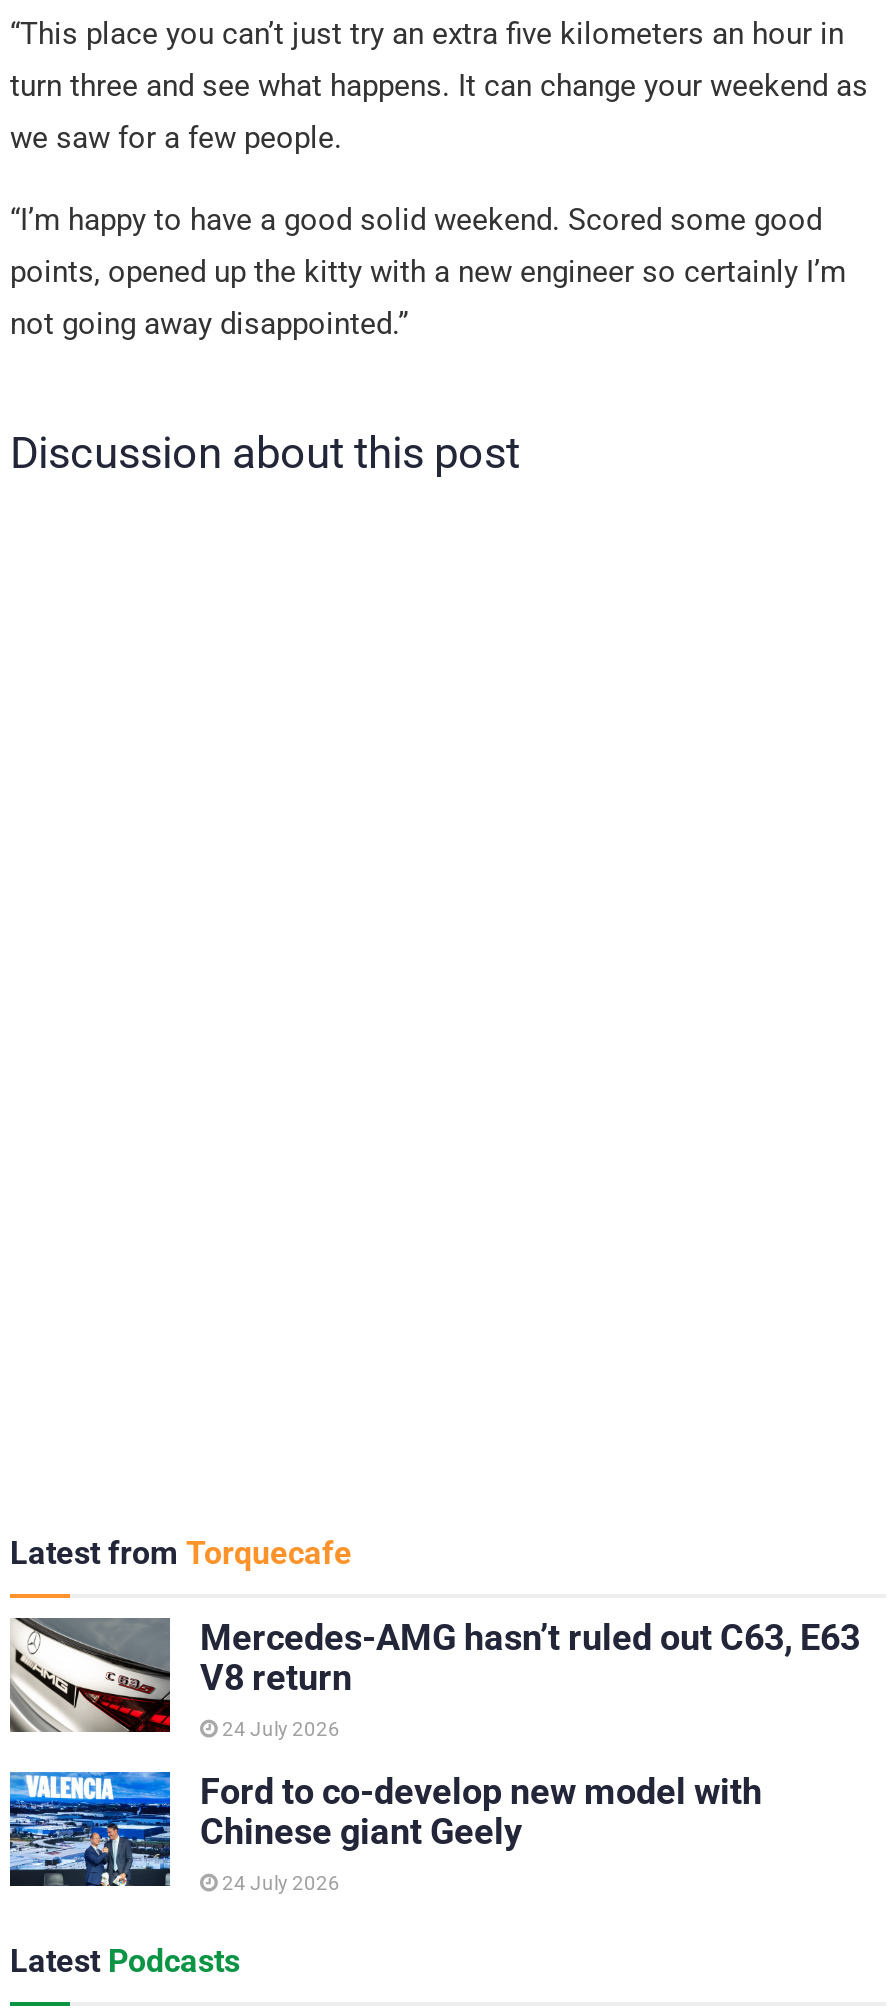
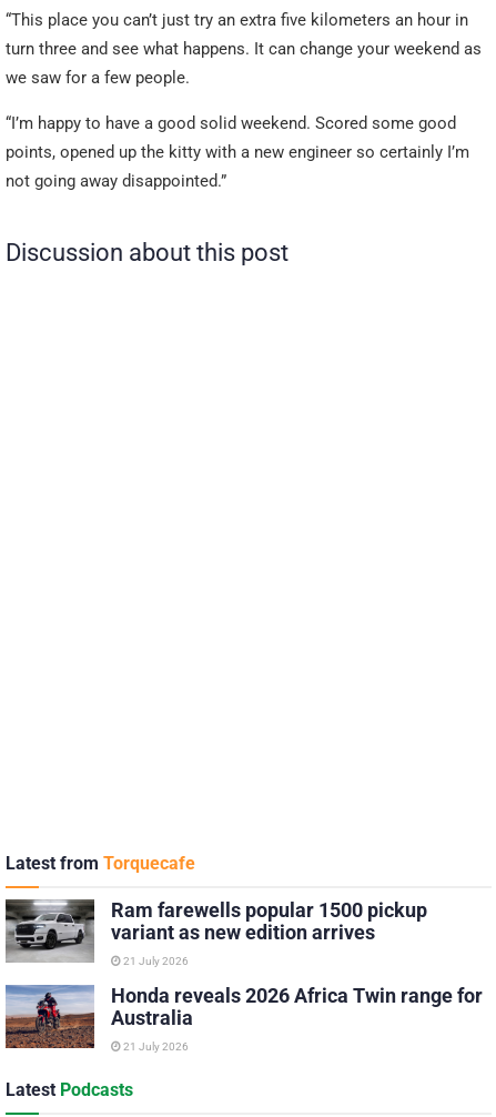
[10,1616,860,1734] [image] | Mercedes-AMG hasn’t ruled out C63, E63 | V8 return -> [4,898,427,963] [image] | Ram farewells popular 1500 pickup | variant as new edition arrives
[218,1718,340,1740] 24 July 2026 -> [121,955,189,967] 21 July 2026
[8,1770,762,1888] [image] | Ford to co-develop new model with | Chinese giant Geely -> [4,984,483,1049] [image] | Honda reveals 2026 Africa Twin range for | Australia
[218,1872,340,1894] 24 July 2026 -> [121,1041,189,1053] 21 July 2026

